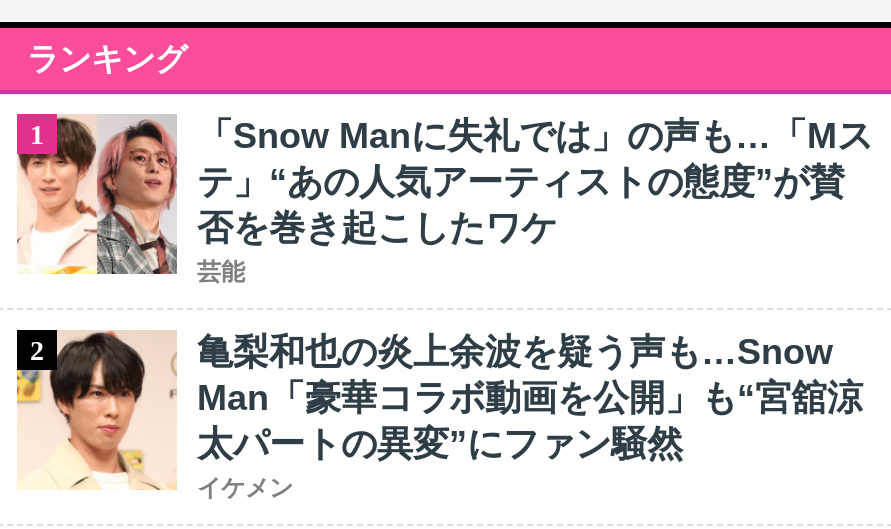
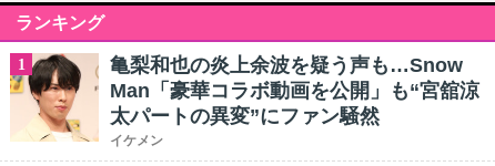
[17,116,873,366] [image] | 「Snow Manに失礼では」の声も…「Mス | テ」“あの人気アーティストの態度”が賛 | 否を巻き起こしたワケ | 芸能 | 2 -> none

